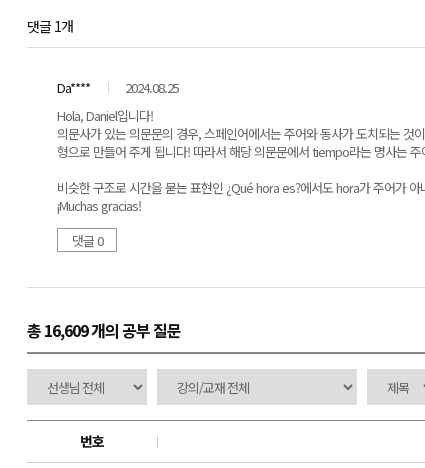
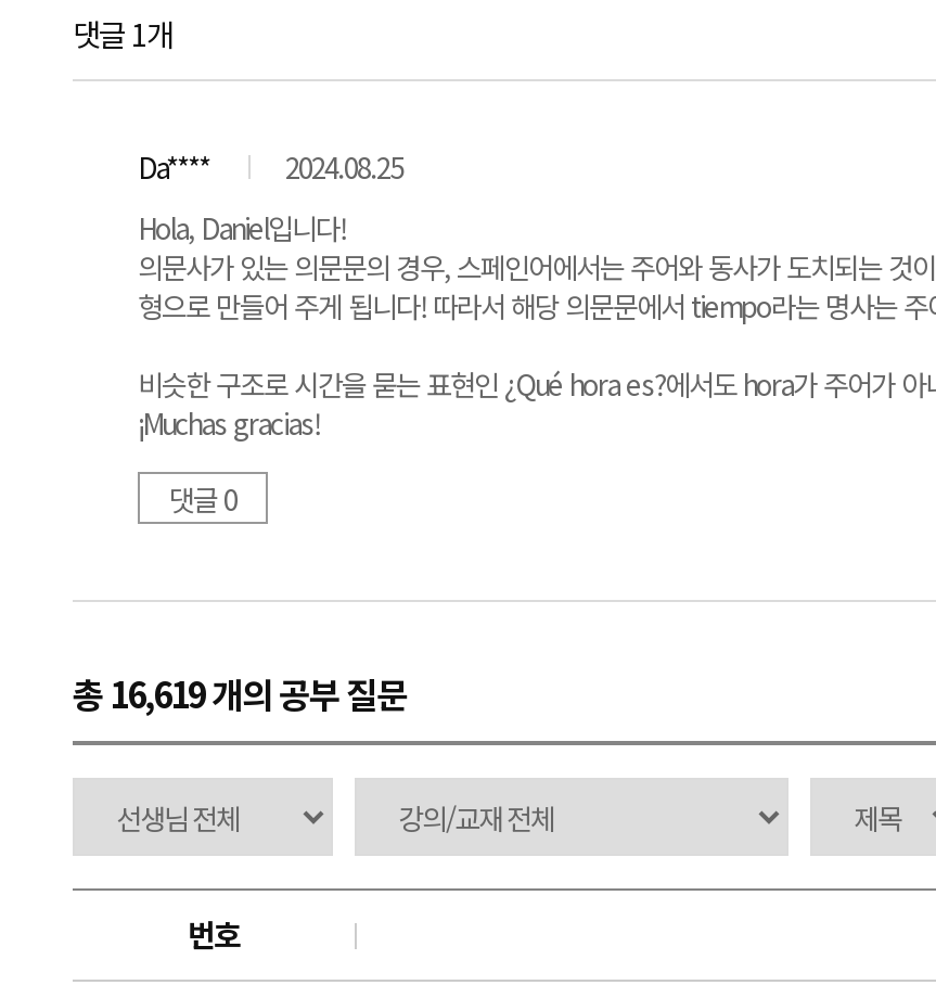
[27,318,181,342] 총 16,609 개의 공부 질문 -> [73,667,407,719] 총 16,619 개의 공부 질문

